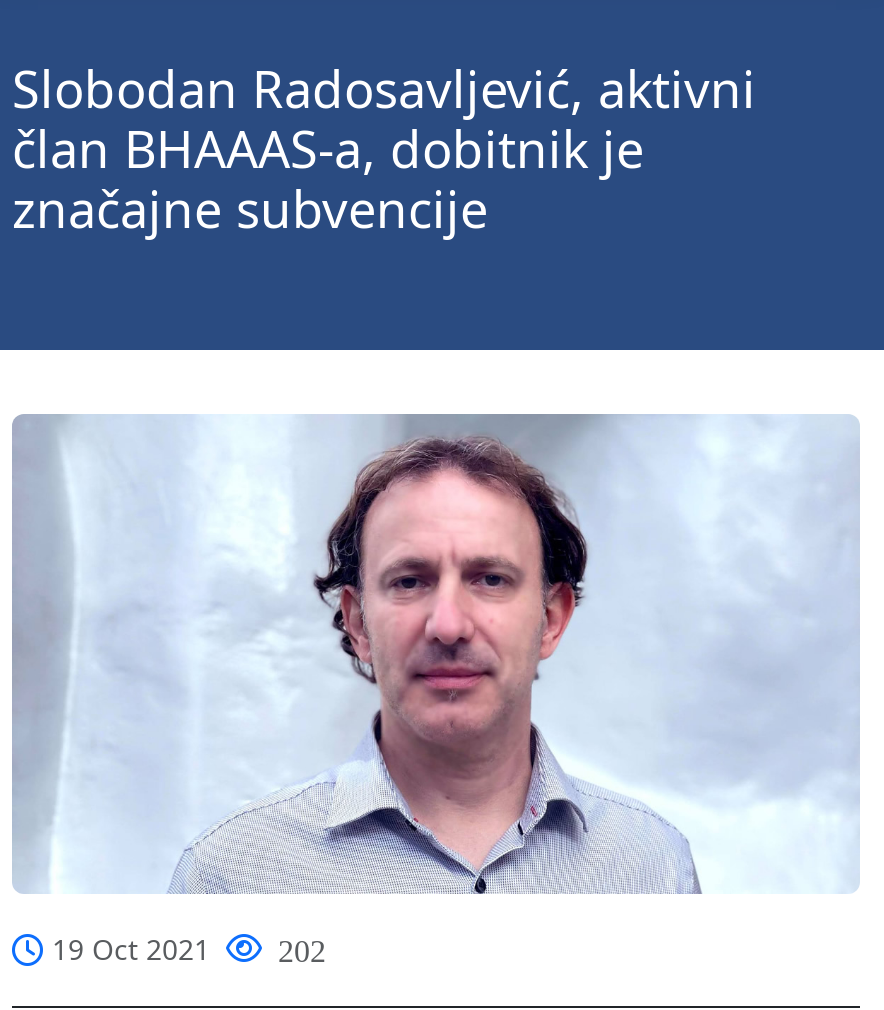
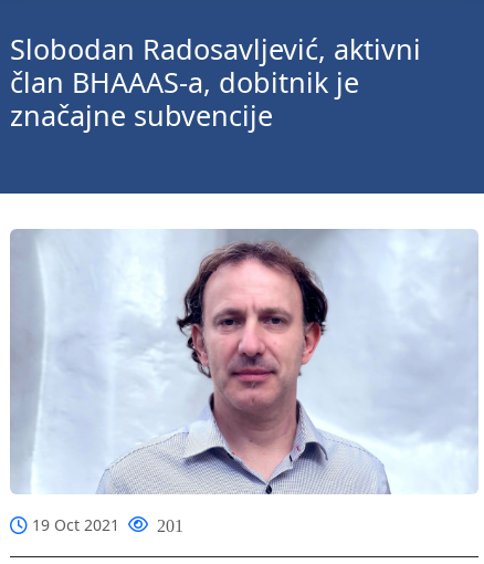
[278,931,326,963] 202 -> [157,515,183,532] 201

